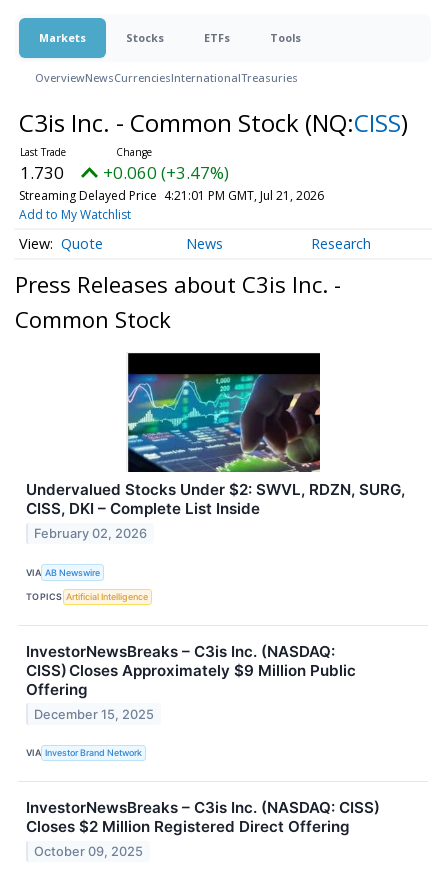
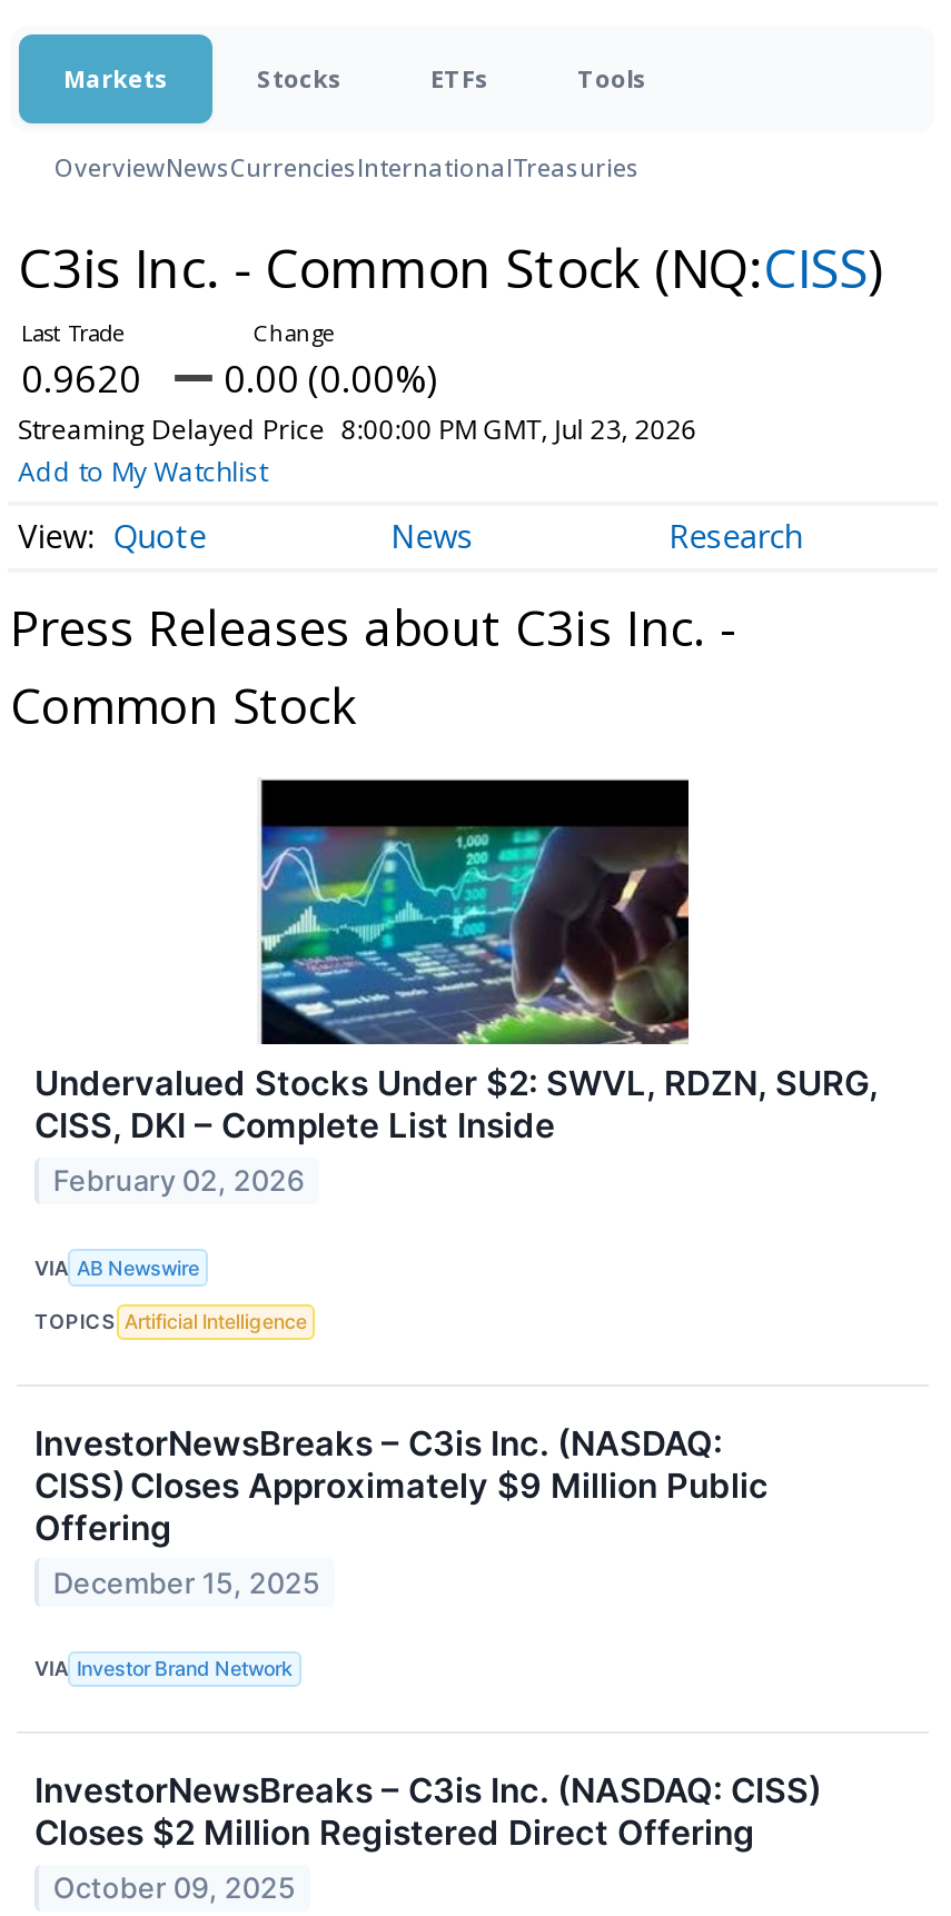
[20,161,64,184] 1.730 -> [21,353,141,404] 0.9620
[103,161,229,184] +0.060 (+3.47%) -> [224,353,437,404] 0.00 (0.00%)
[19,187,324,204] Streaming Delayed Price 4:21:01 PM GMT, Jul 21, 2026 -> [18,410,697,448] Streaming Delayed Price 8:00:00 PM GMT, Jul 23, 2026

